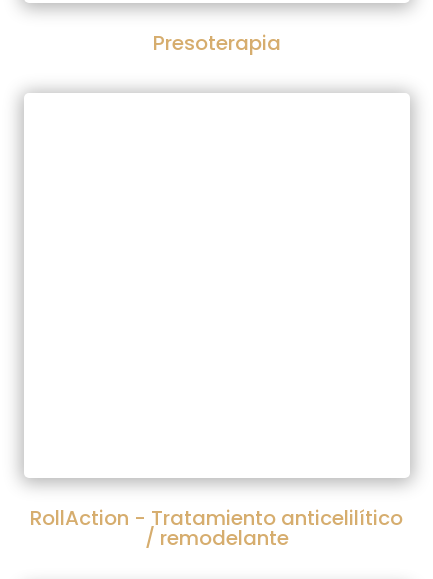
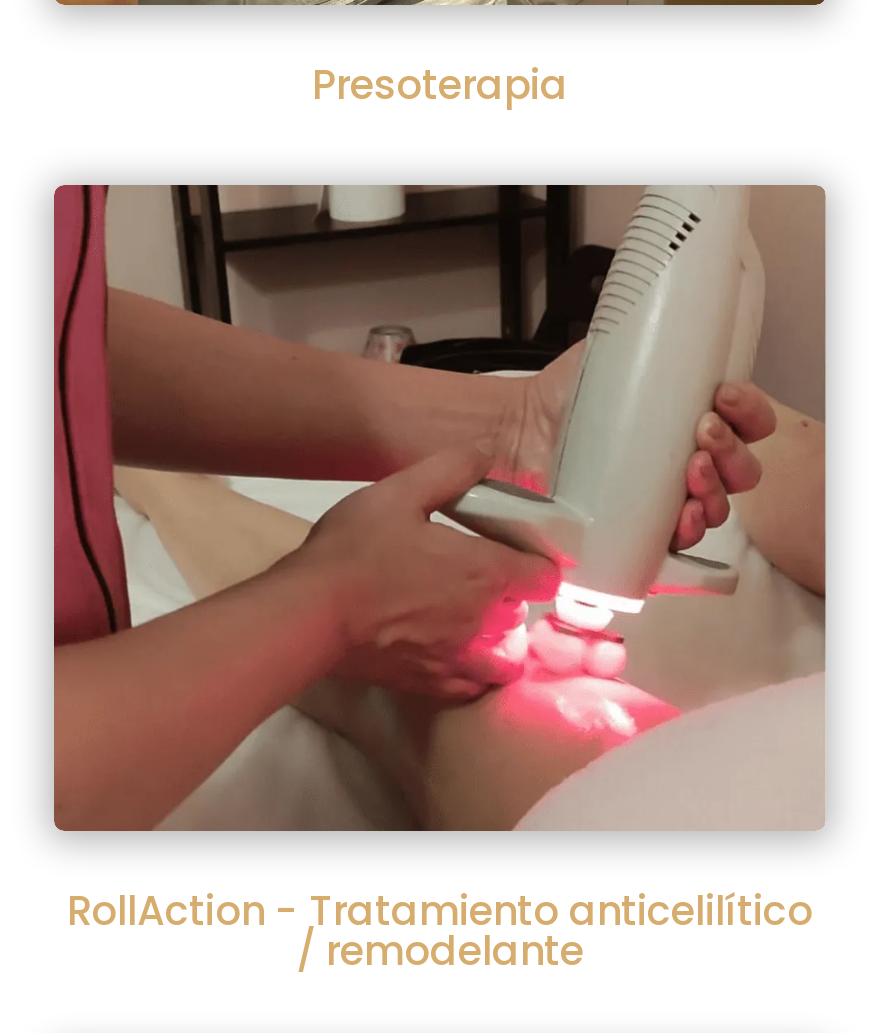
none -> [52,182,828,832] [image]

